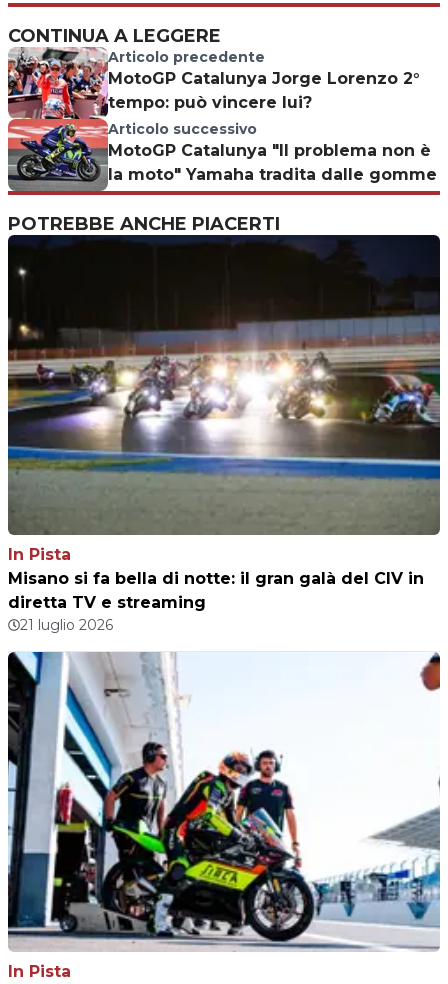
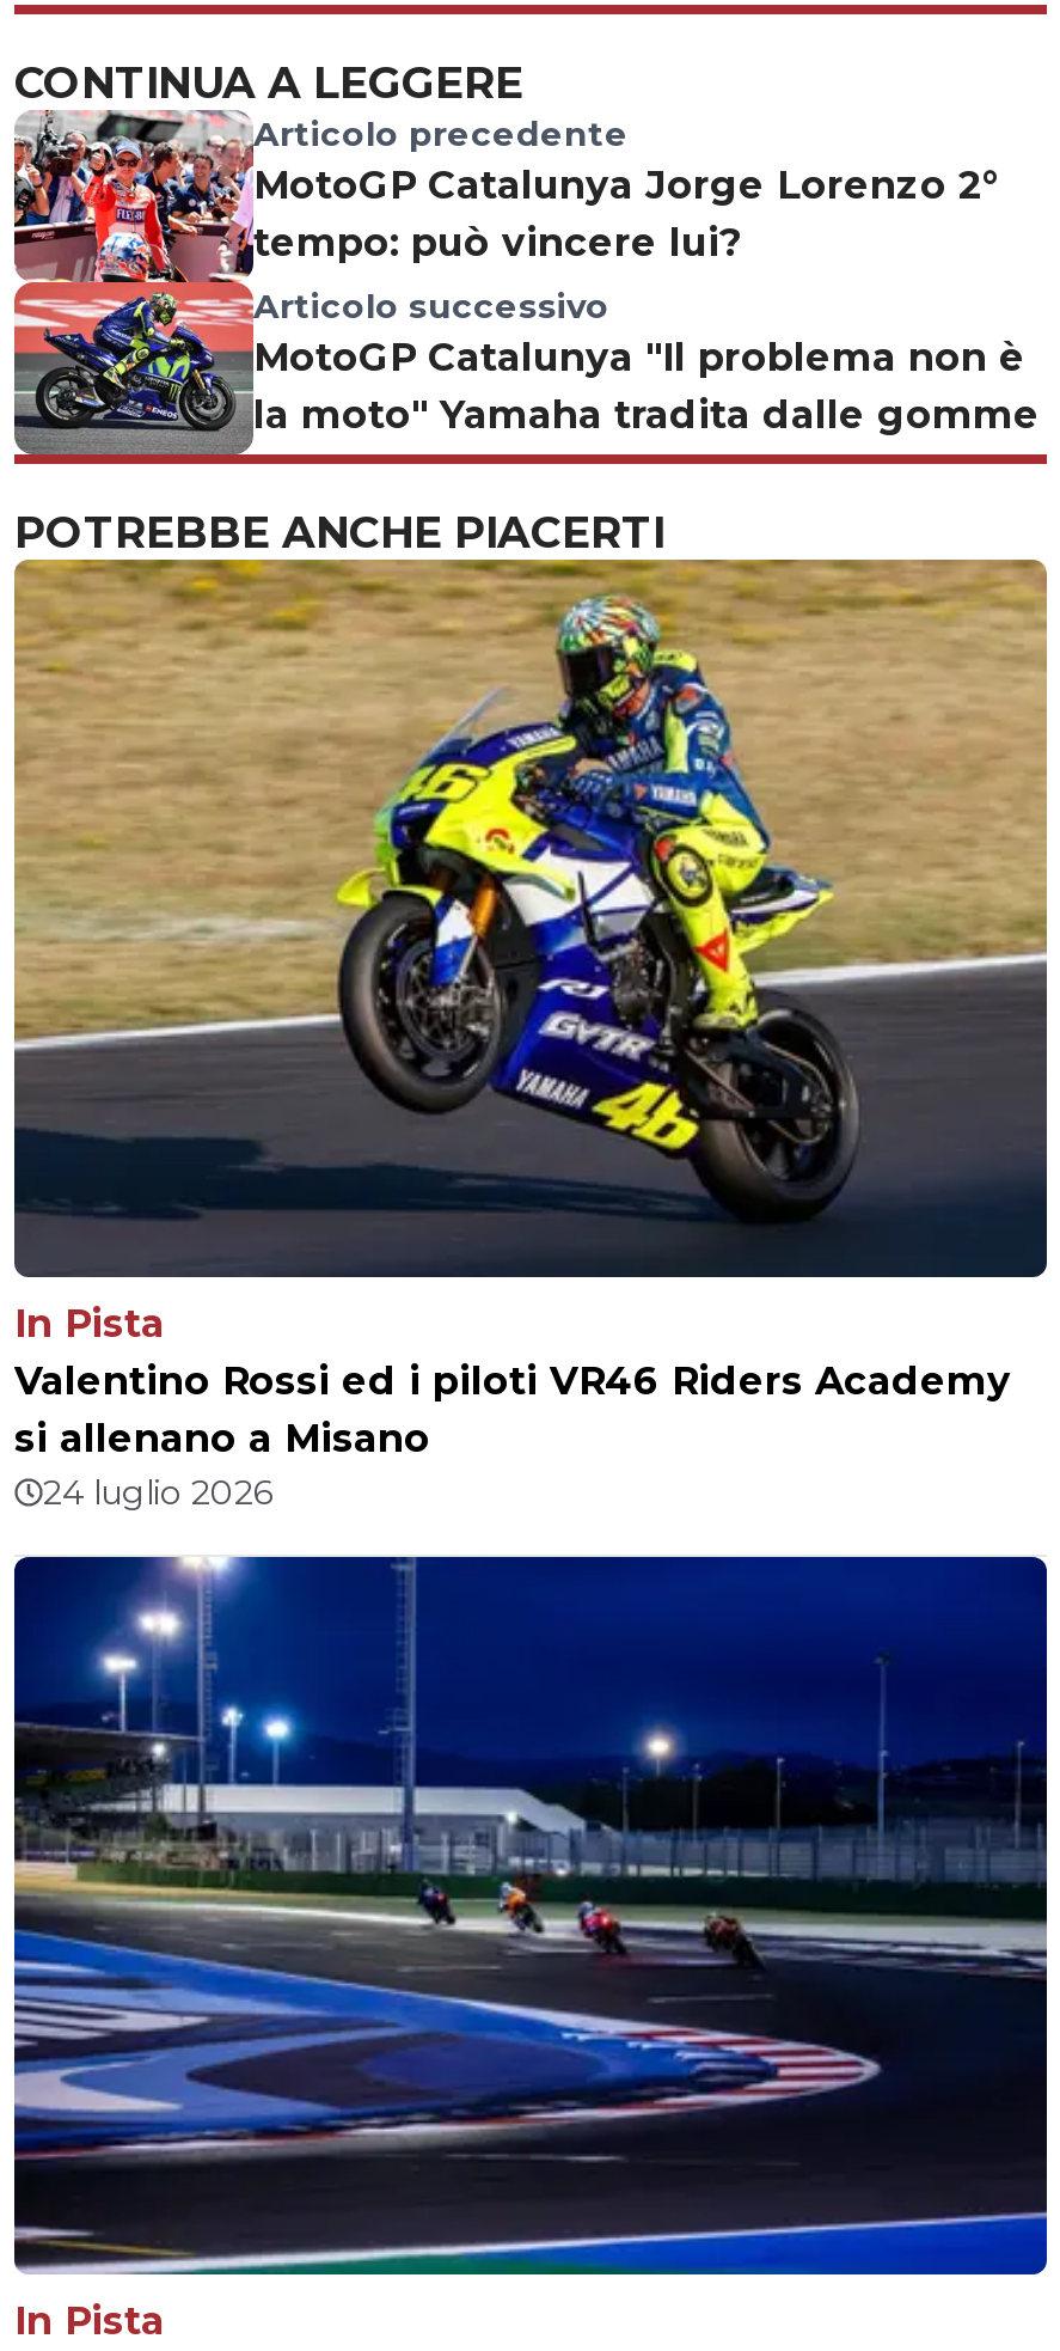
[7,234,441,634] [image] | Misano si fa bella di notte: il gran galà del CIV in | diretta TV e streaming | 21 luglio 2026 -> [12,557,1049,1514] [image] | Valentino Rossi ed i piloti VR46 Riders Academy | si allenano a Misano | 24 luglio 2026
[8,651,441,952] [image] -> [12,1555,1049,2277] [image]

